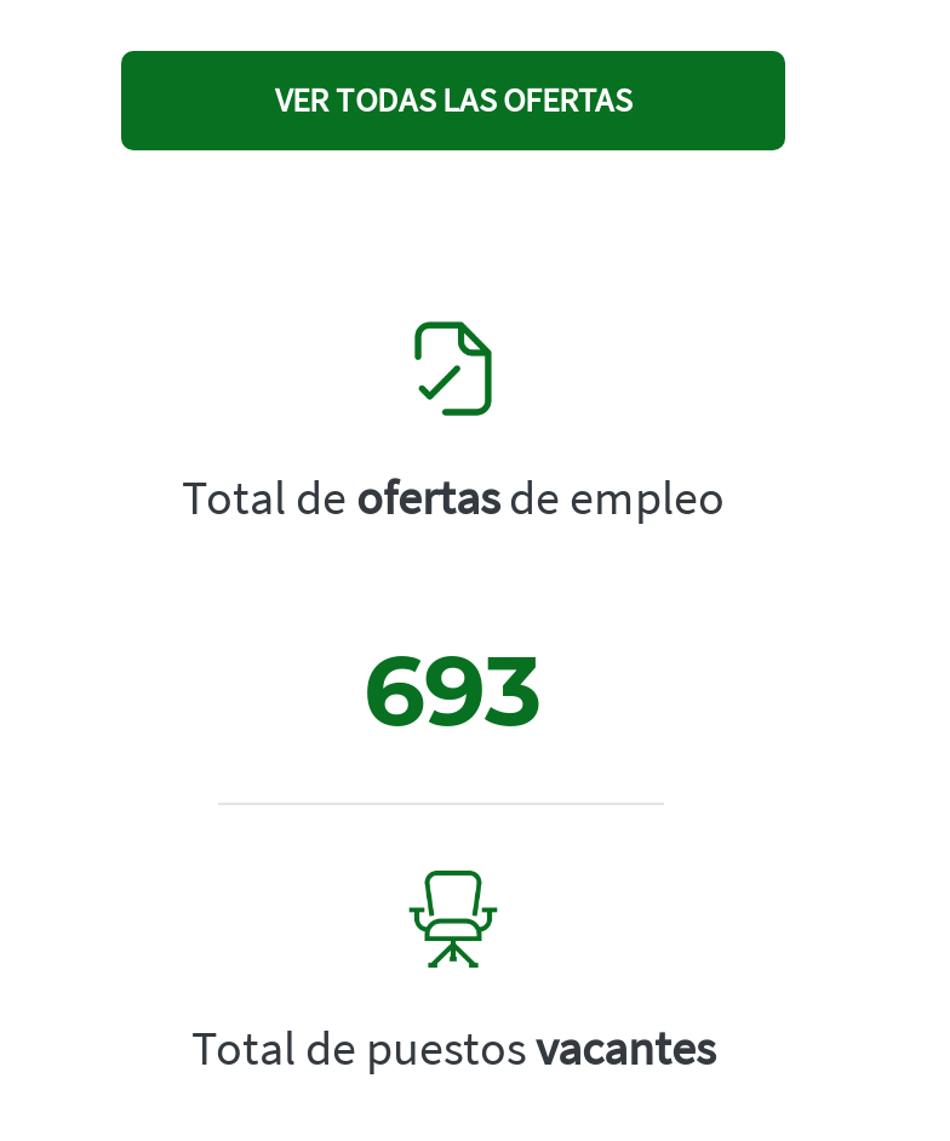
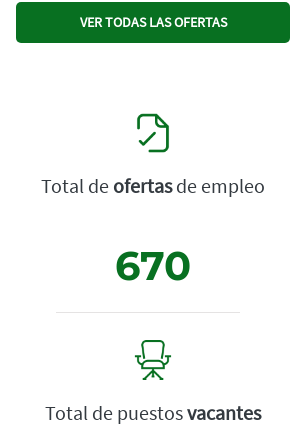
[364,630,543,749] 693 -> [115,241,191,290] 670

